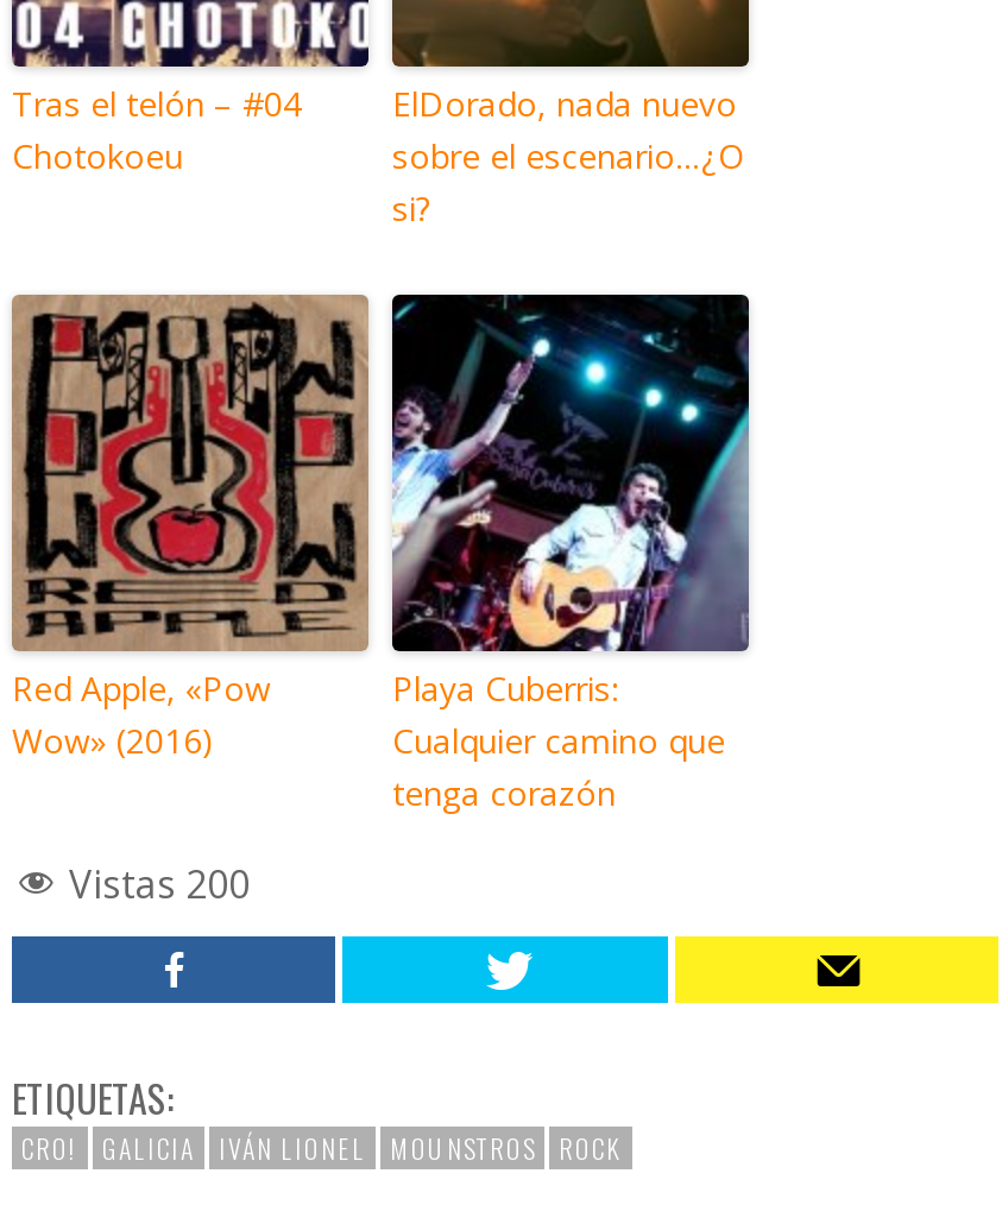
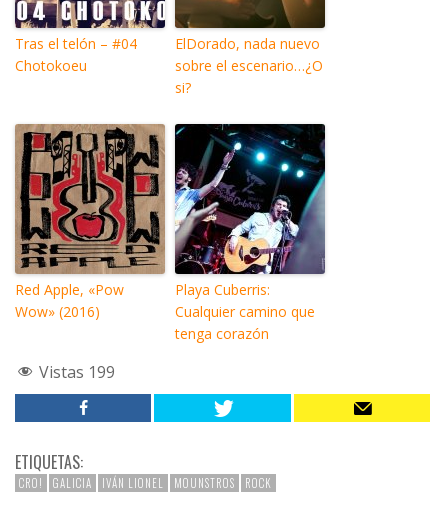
[69,857,250,909] Vistas 200 -> [39,360,115,382] Vistas 199

